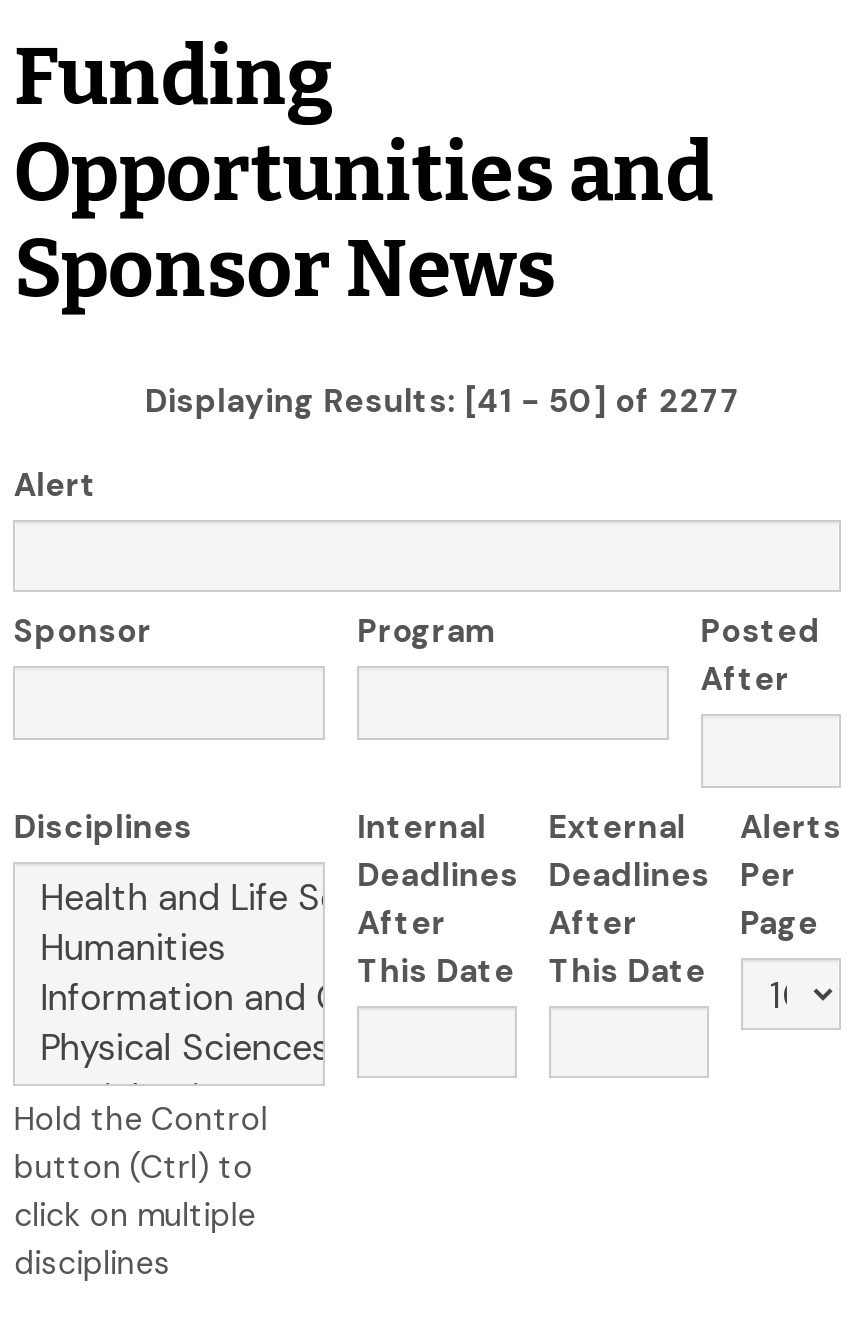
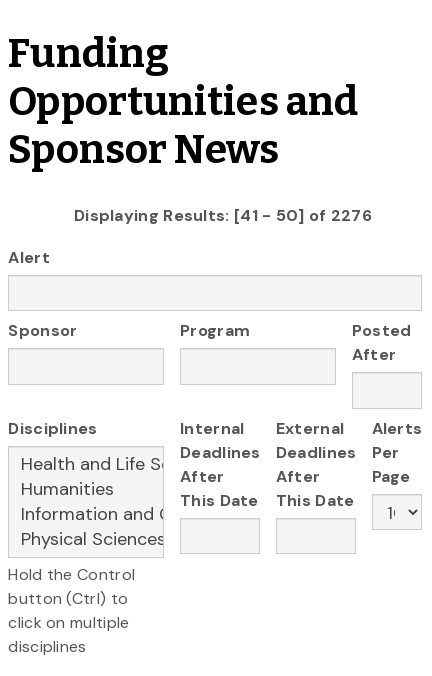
[145,380,741,422] Displaying Results: [41 - 50] of 2277 -> [74,205,372,226] Displaying Results: [41 - 50] of 2276

